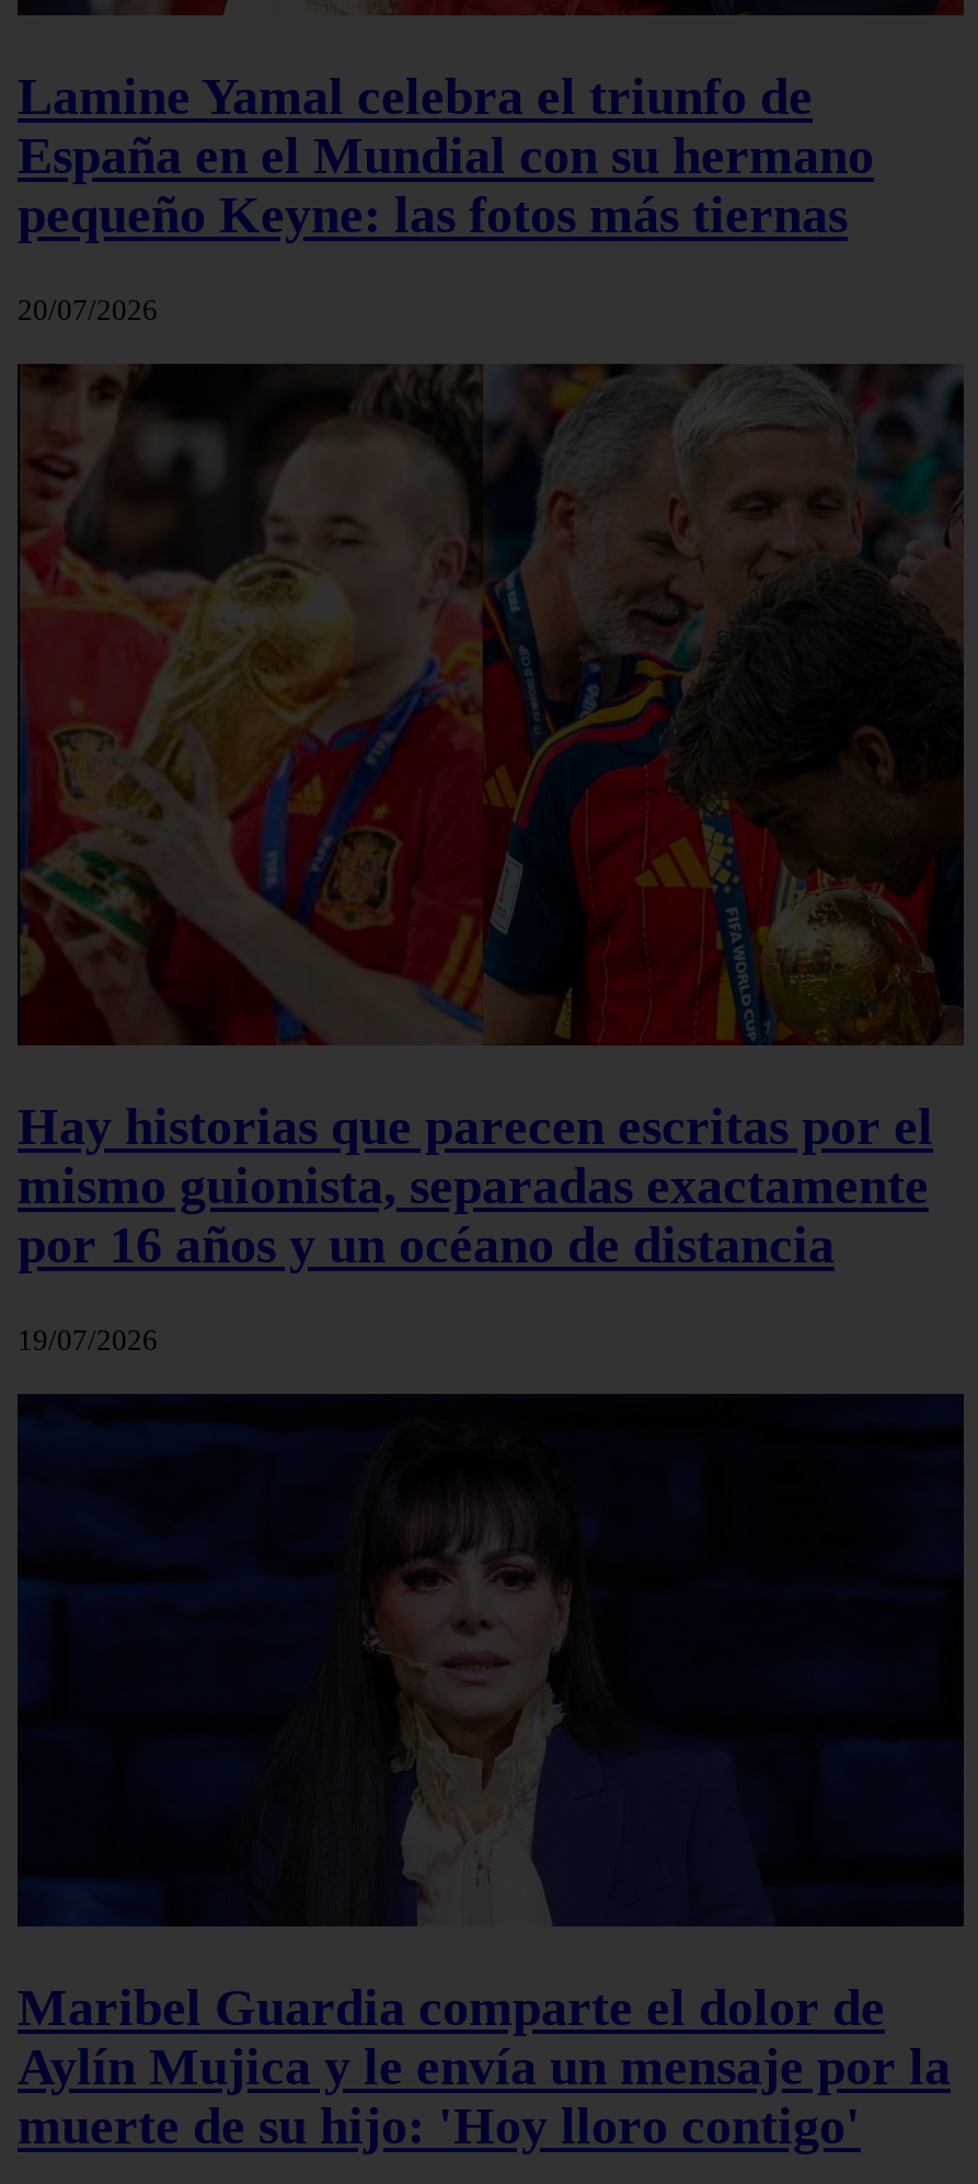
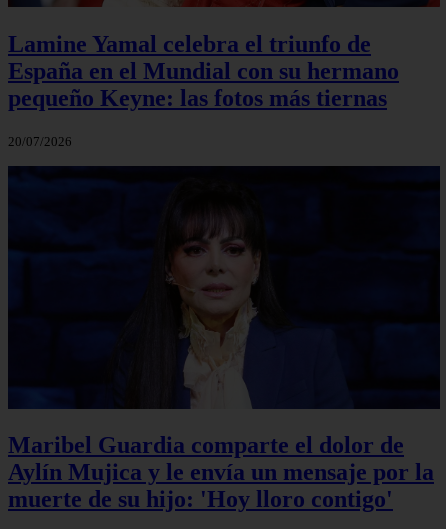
[18,364,966,1357] [image] | Hay historias que parecen escritas por el | mismo guionista, separadas exactamente | por 16 años y un océano de distancia | 19/07/2026 -> none

